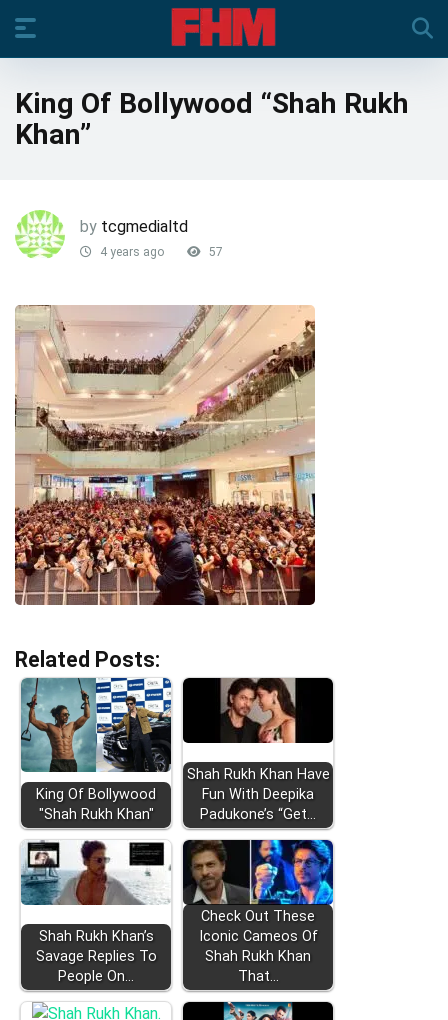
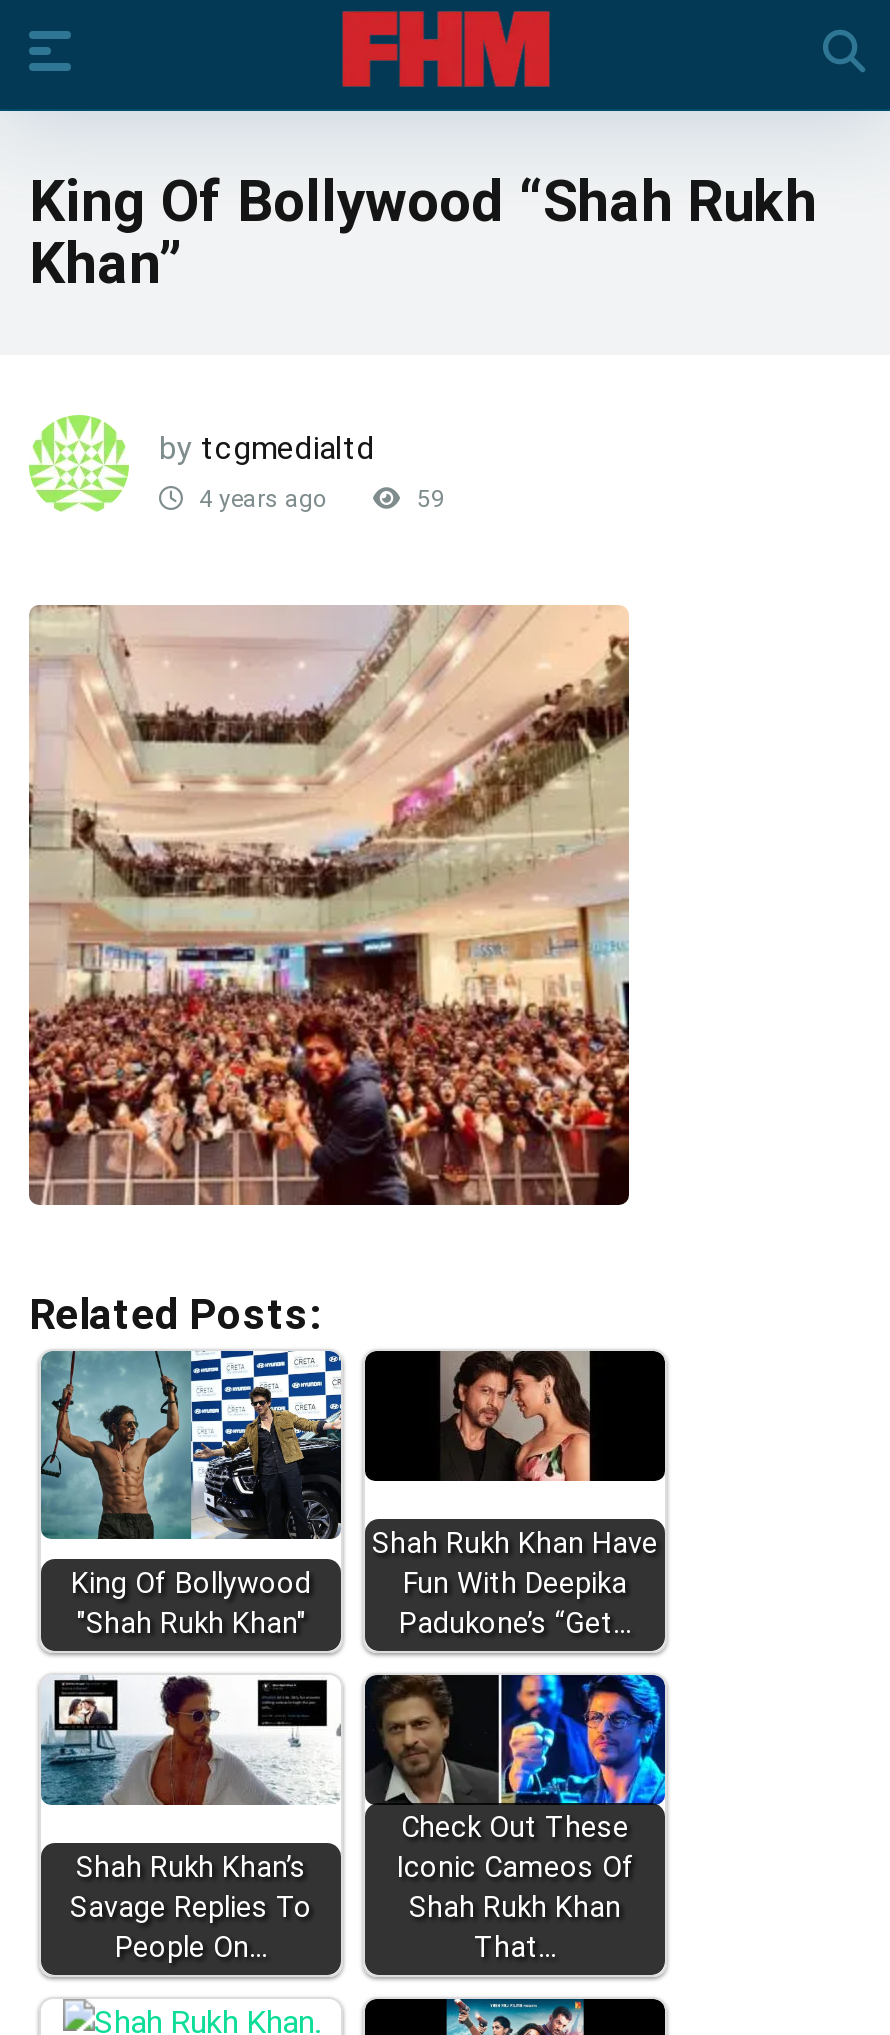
[206,245,223,259] 57 -> [411,485,445,513] 59

